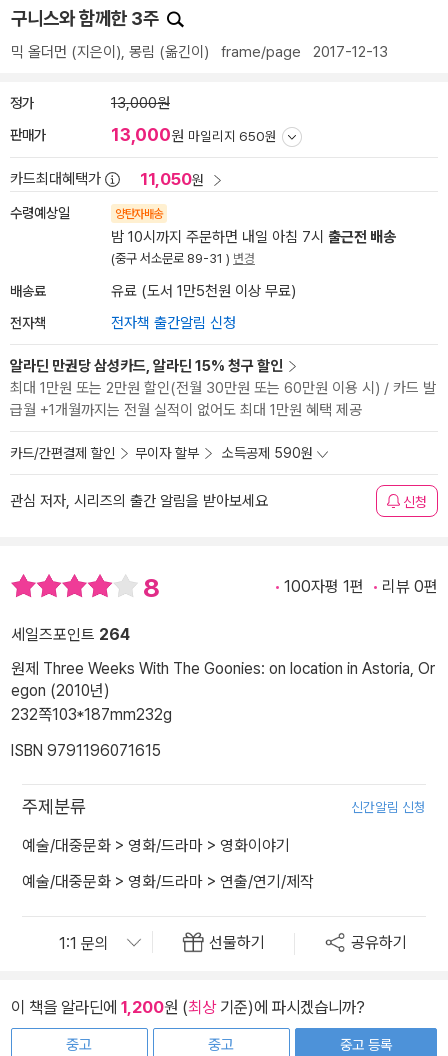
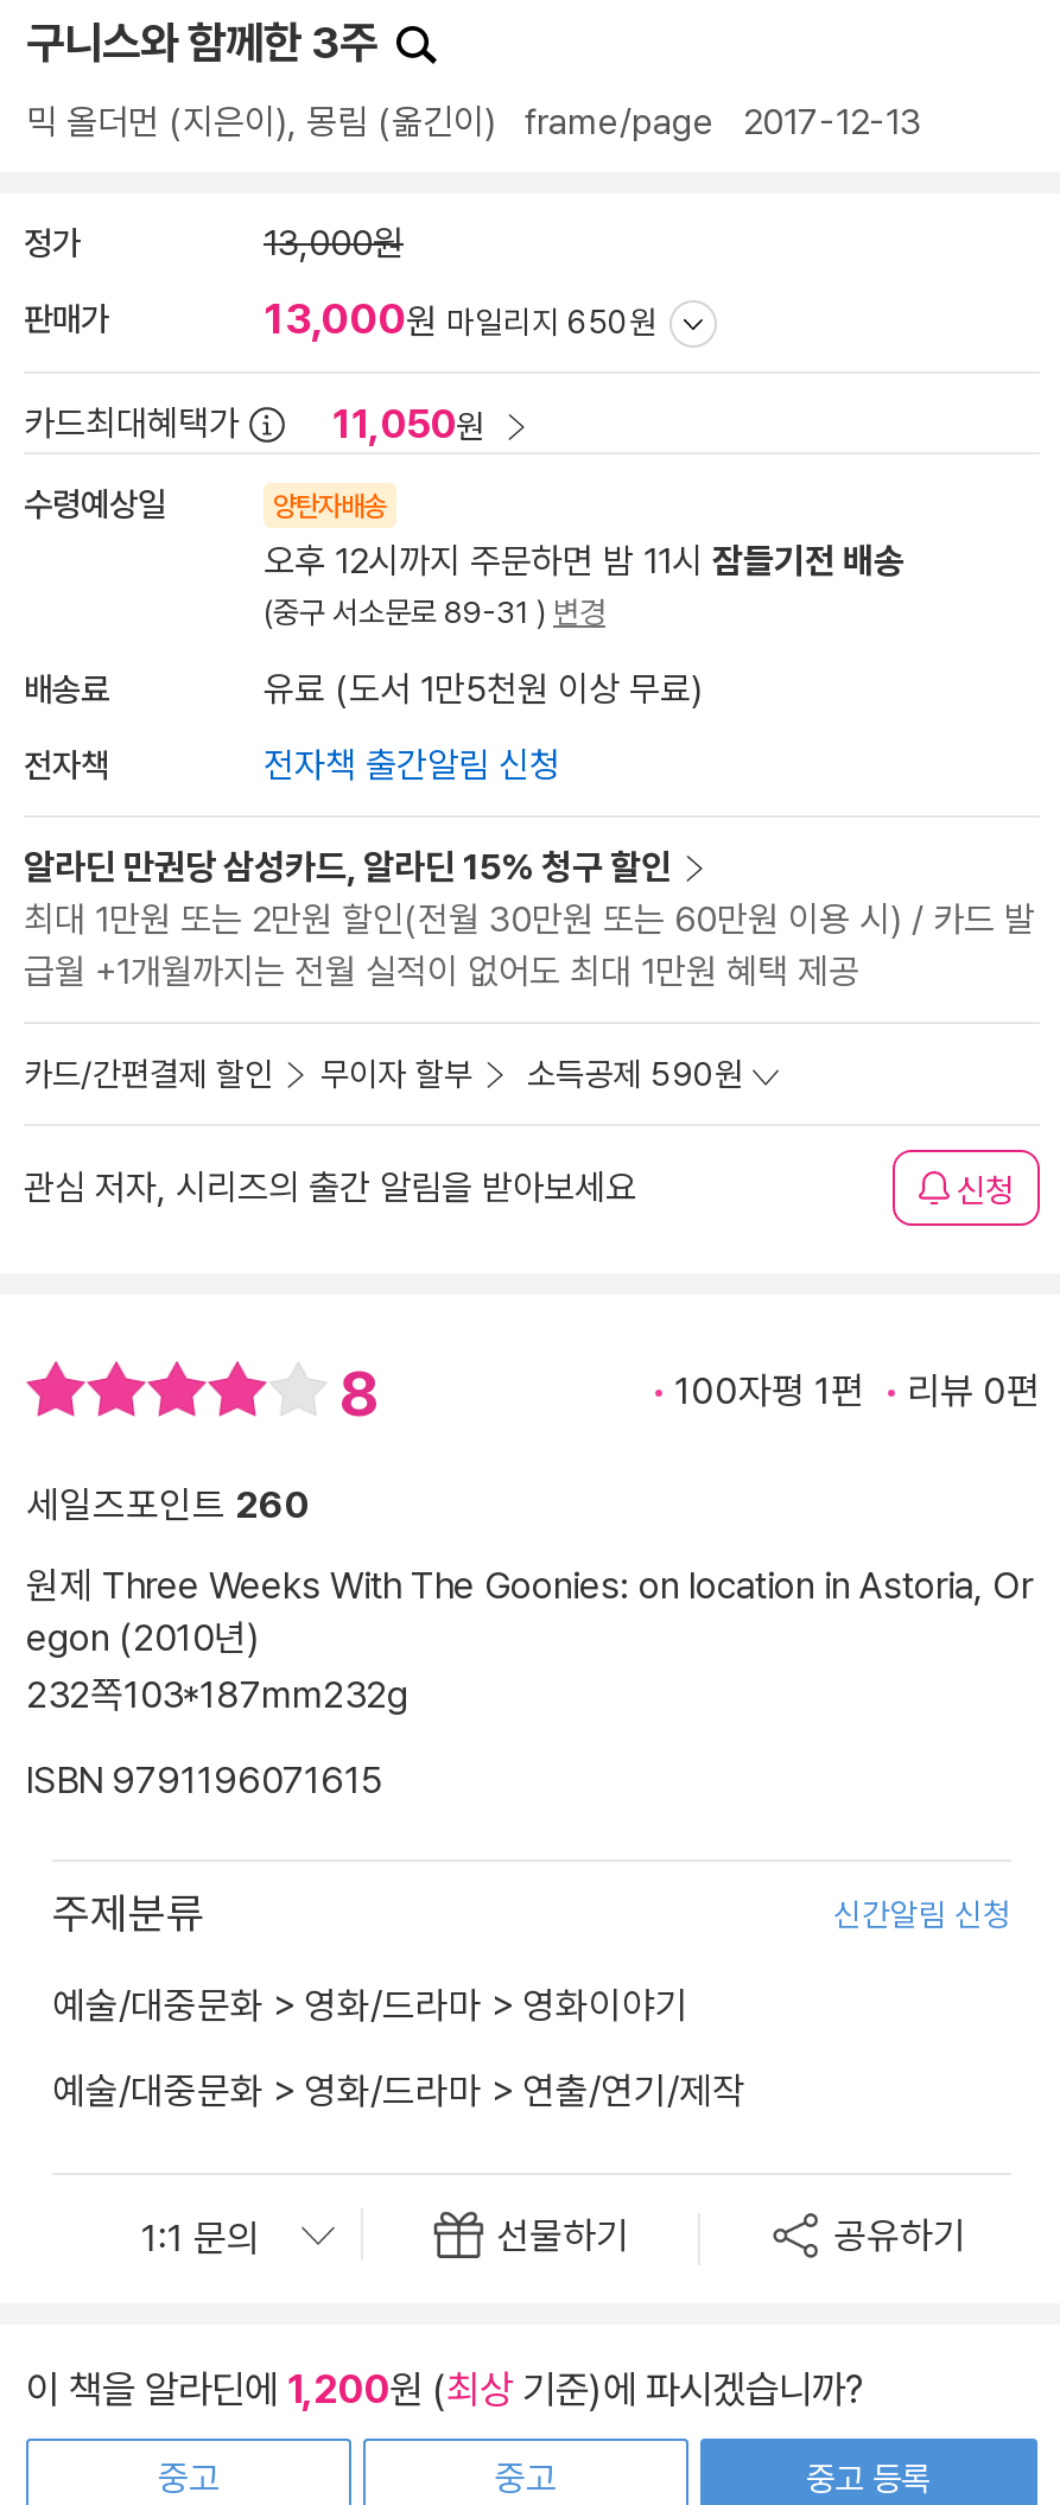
[111,228,396,246] 밤 10시까지 주문하면 내일 아침 7시 출근전 배송 -> [264,540,905,583] 오후 12시까지 주문하면 밤 11시 잠들기전 배송
[11,625,130,644] 세일즈포인트 264 -> [26,1483,311,1528] 세일즈포인트 260

